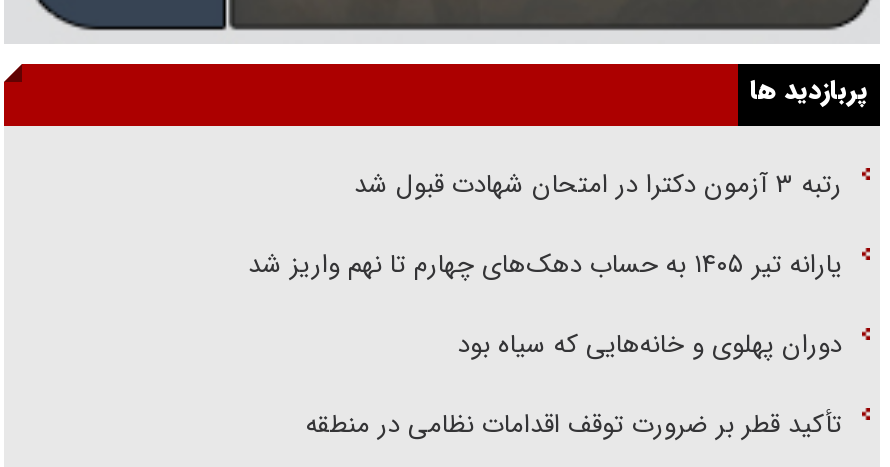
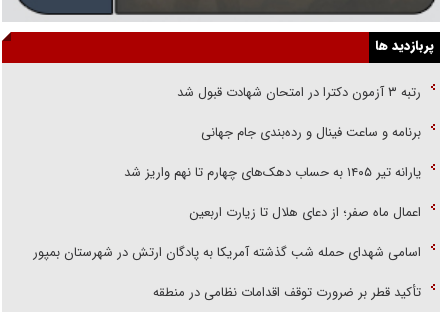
none -> [201,122,421,143] برنامه و ساعت فینال و رده‌بندی جام جهانی
[450,324,842,366] دوران پهلوی و خانه‌هایی که سیاه بود -> [33,202,421,263] اعمال ماه صفر؛ از دعای هلال تا زیارت اربعین | اسامی شهدای حمله شب گذشته آمریکا به پادگان ارتش در شهرستان بمپور

